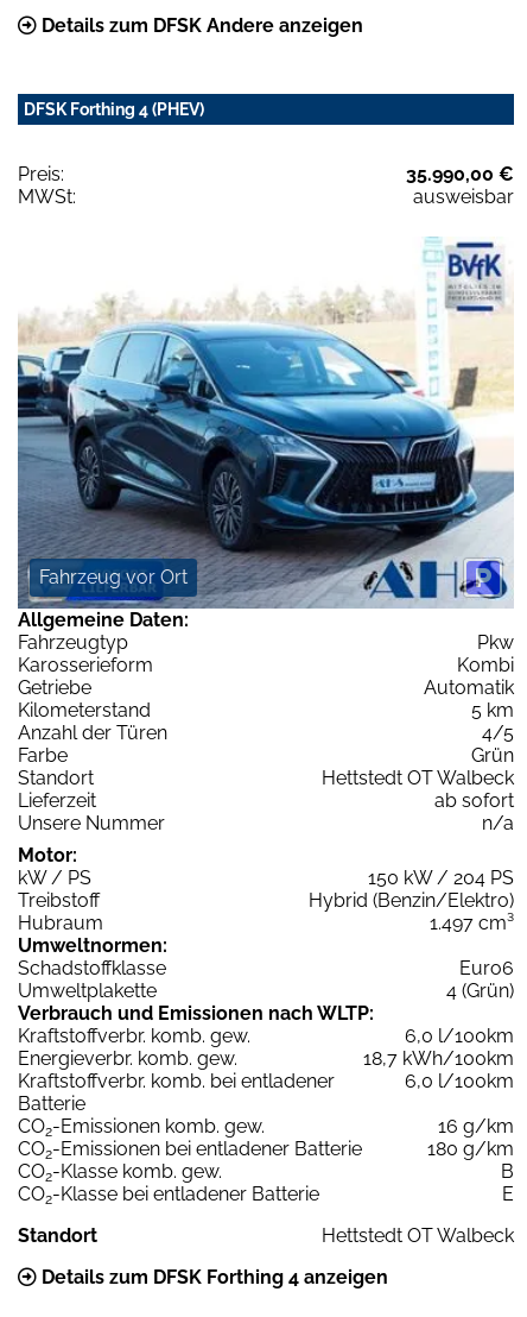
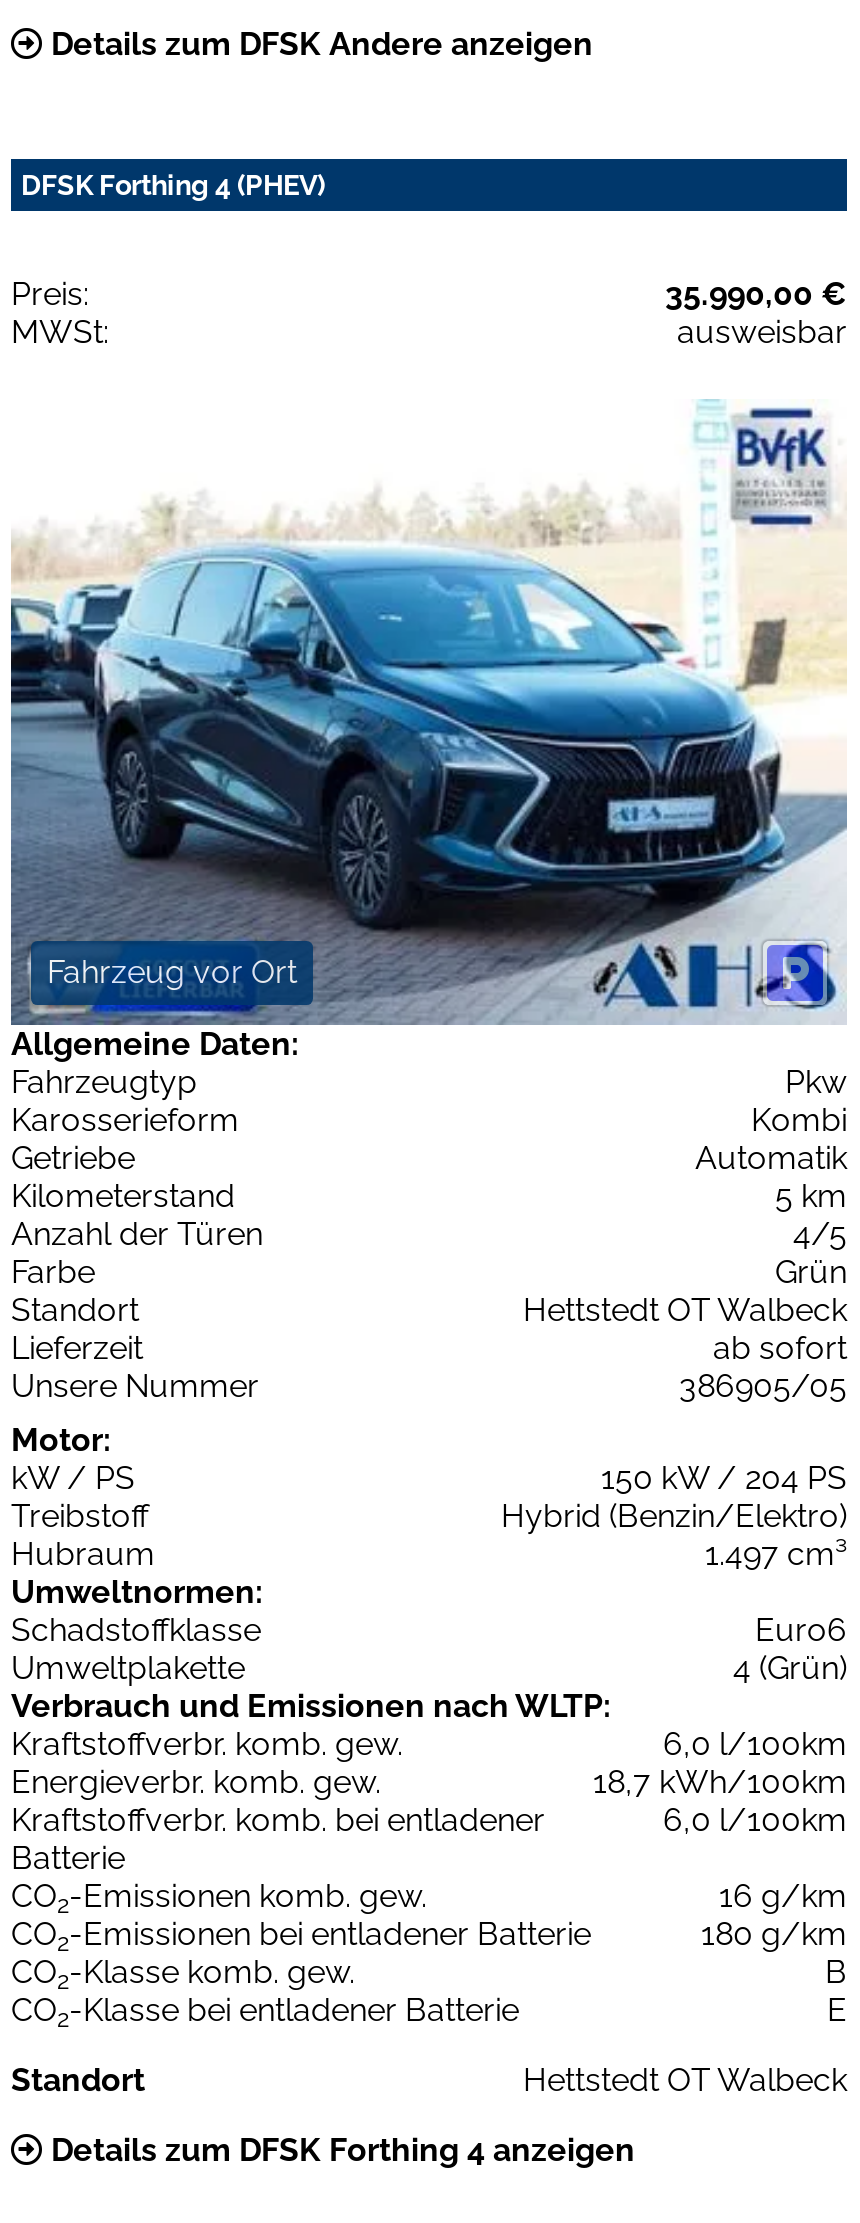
[482,812,514,835] n/a -> [679,1367,847,1405] 386905/05

